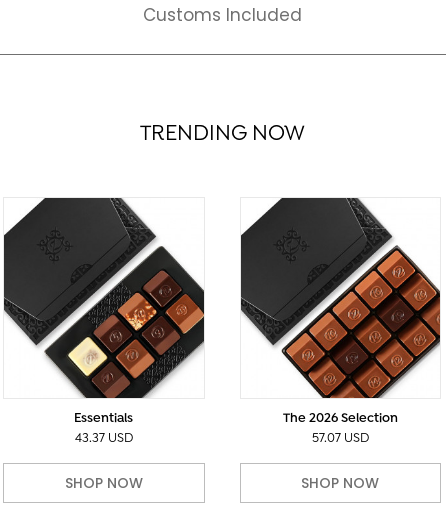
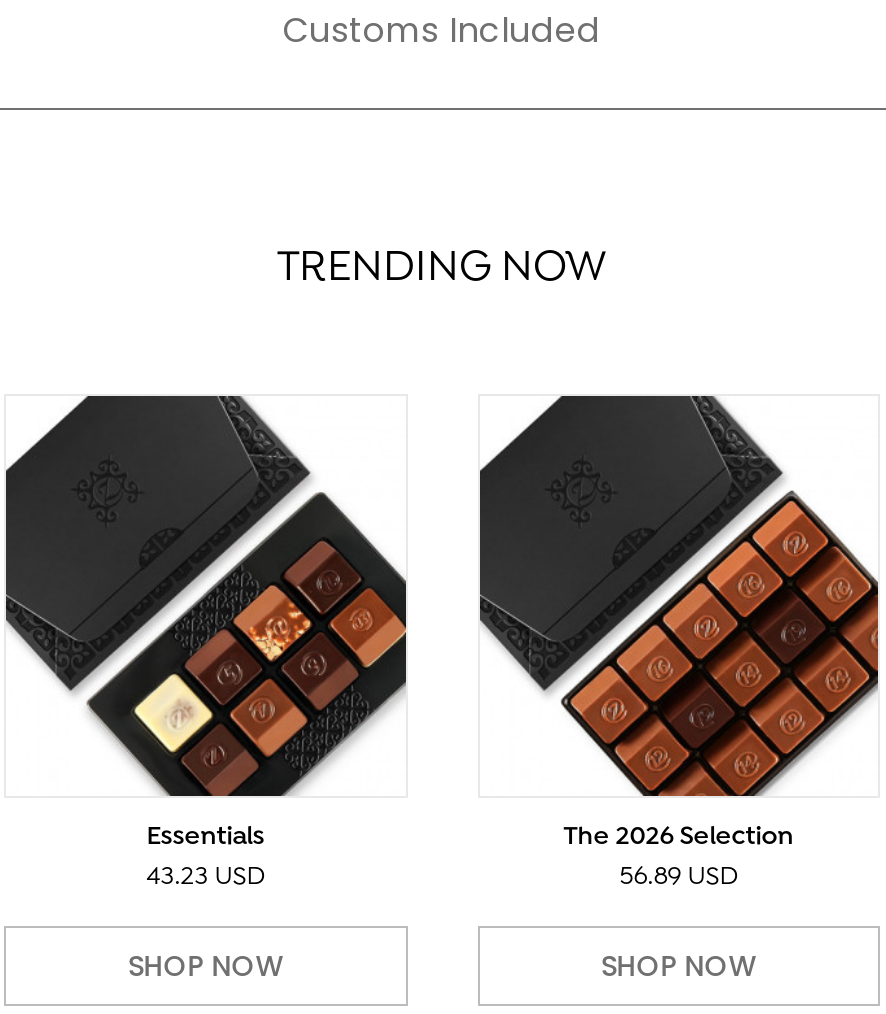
[75,431,133,447] 43.37 USD -> [146,862,264,894] 43.23 USD
[312,431,369,447] 57.07 USD -> [620,862,738,894] 56.89 USD

